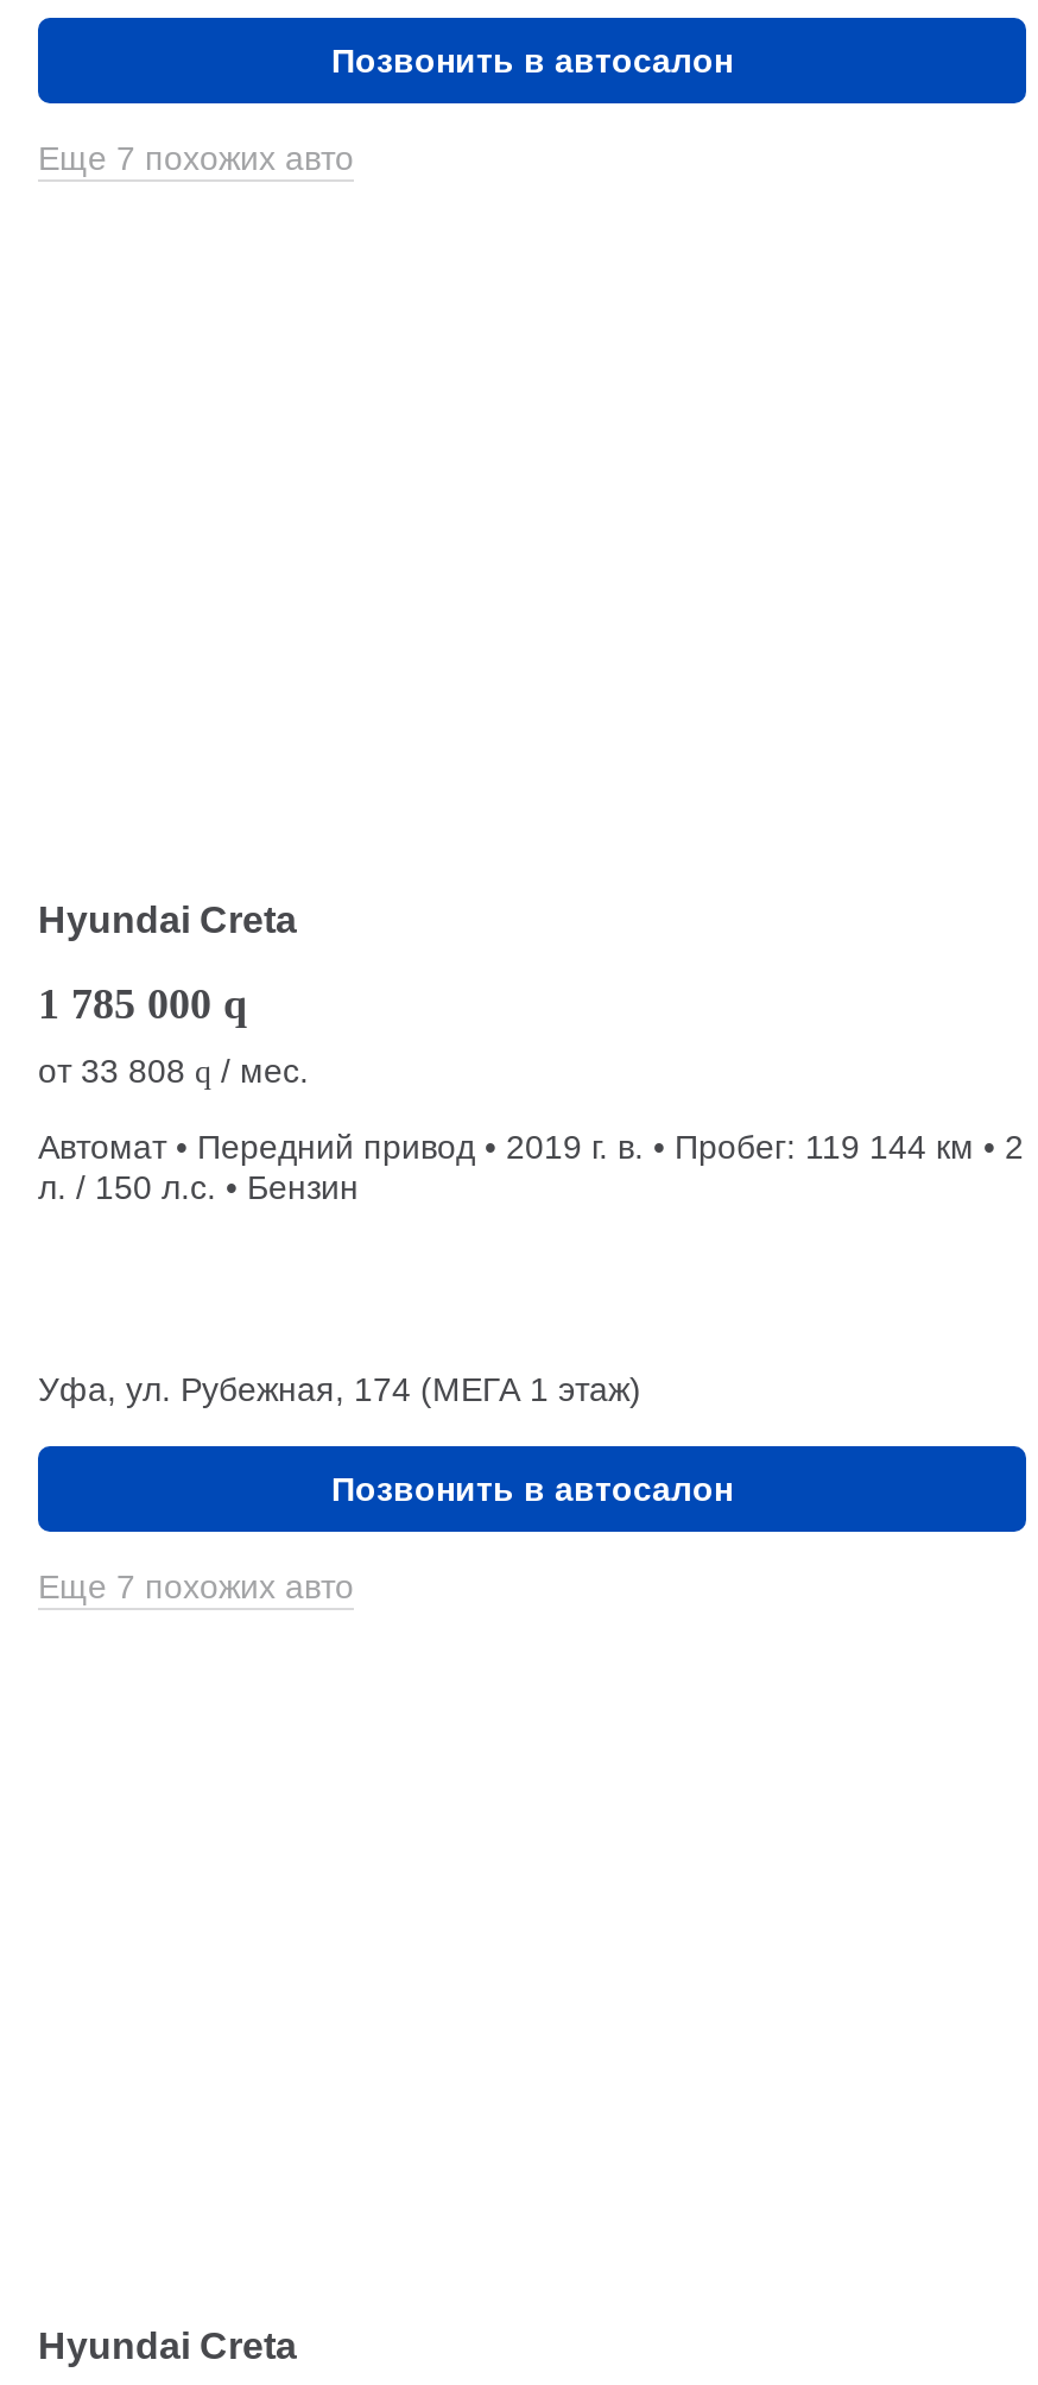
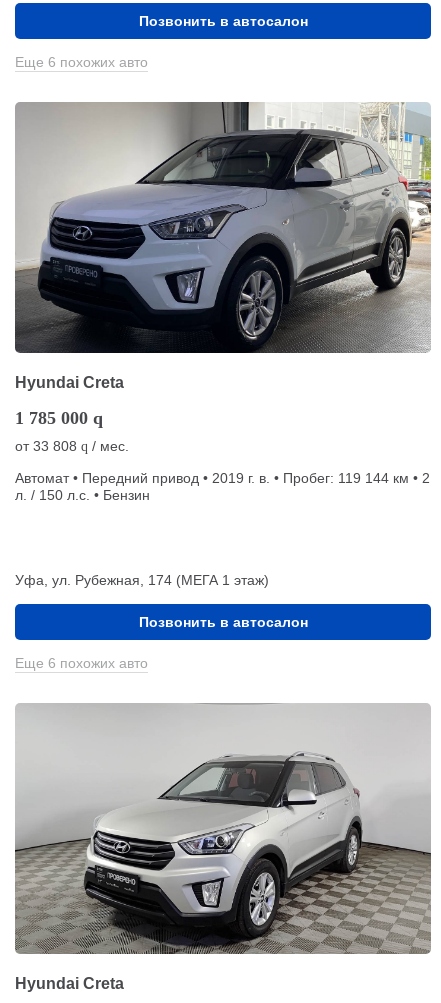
none -> [14,101,432,354] [image]
[38,139,354,177] Еще 7 похожих авто -> [15,54,148,70] Еще 6 похожих авто
none -> [14,703,432,955] [image]
[38,1566,354,1604] Еще 7 похожих авто -> [15,655,148,671] Еще 6 похожих авто

